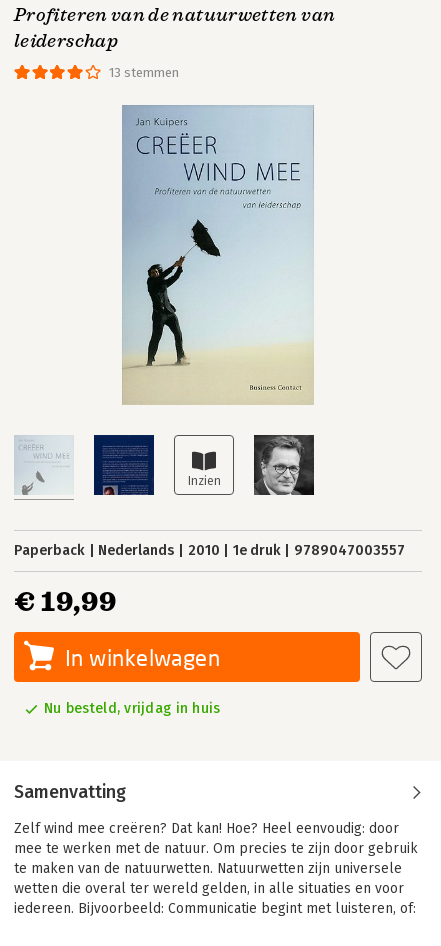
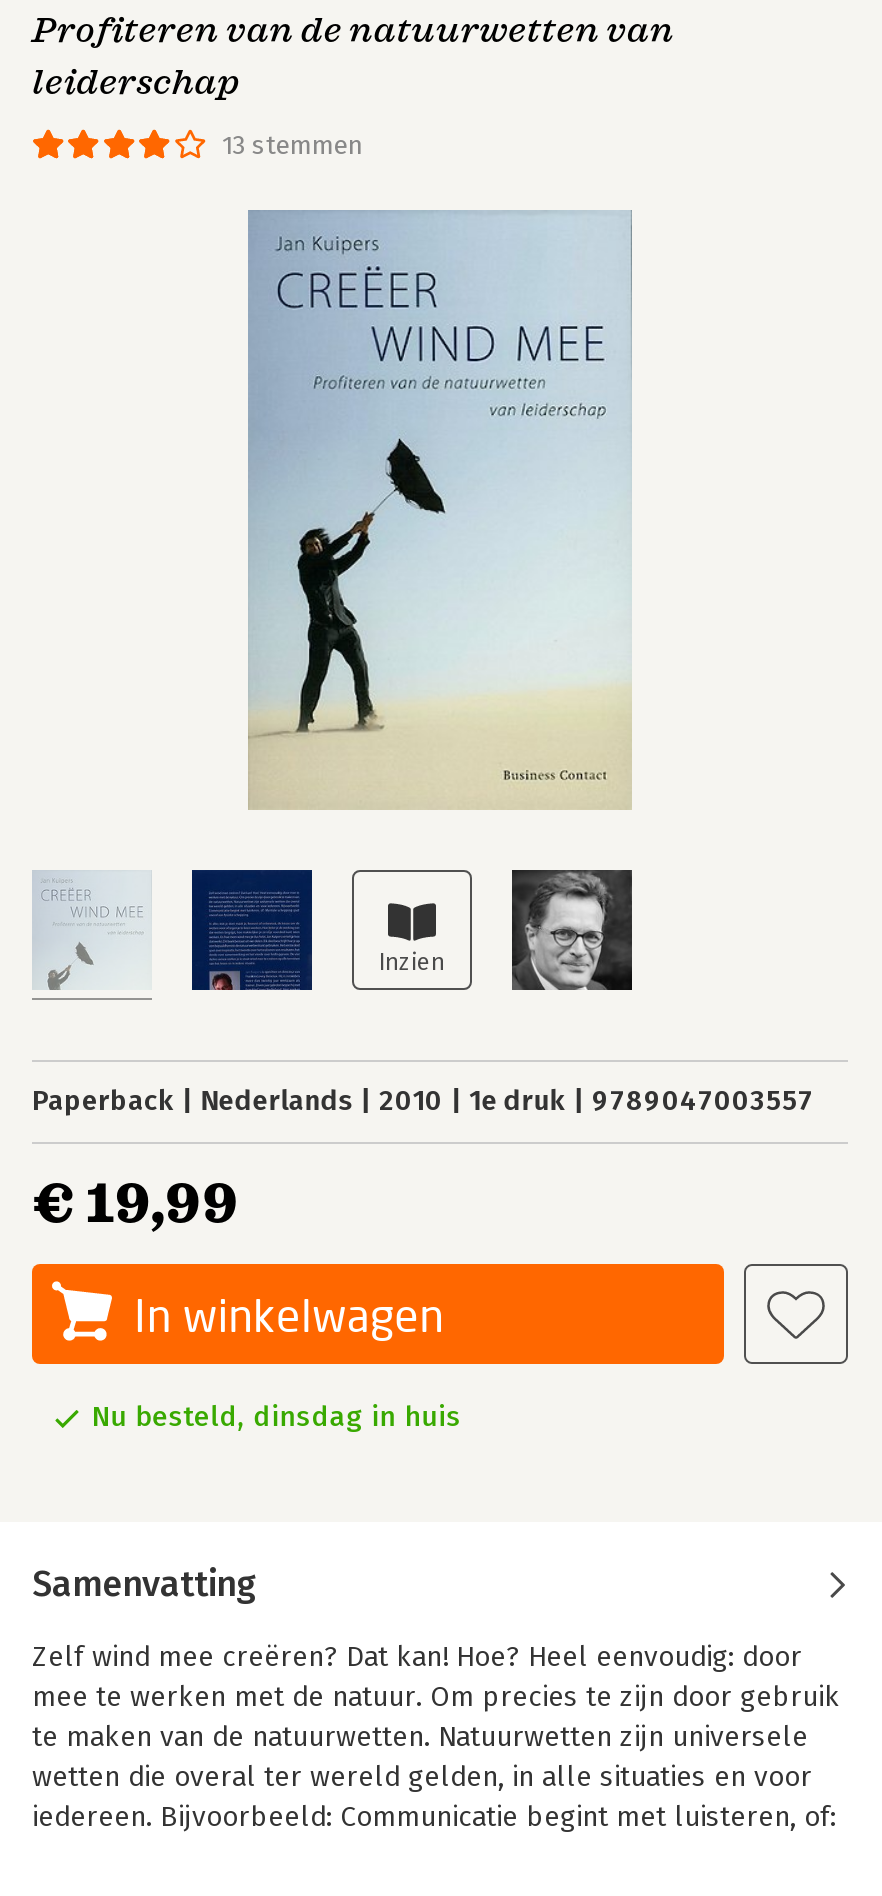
[44,700,221,717] Nu besteld, vrijdag in huis -> [92,1400,461,1434] Nu besteld, dinsdag in huis

